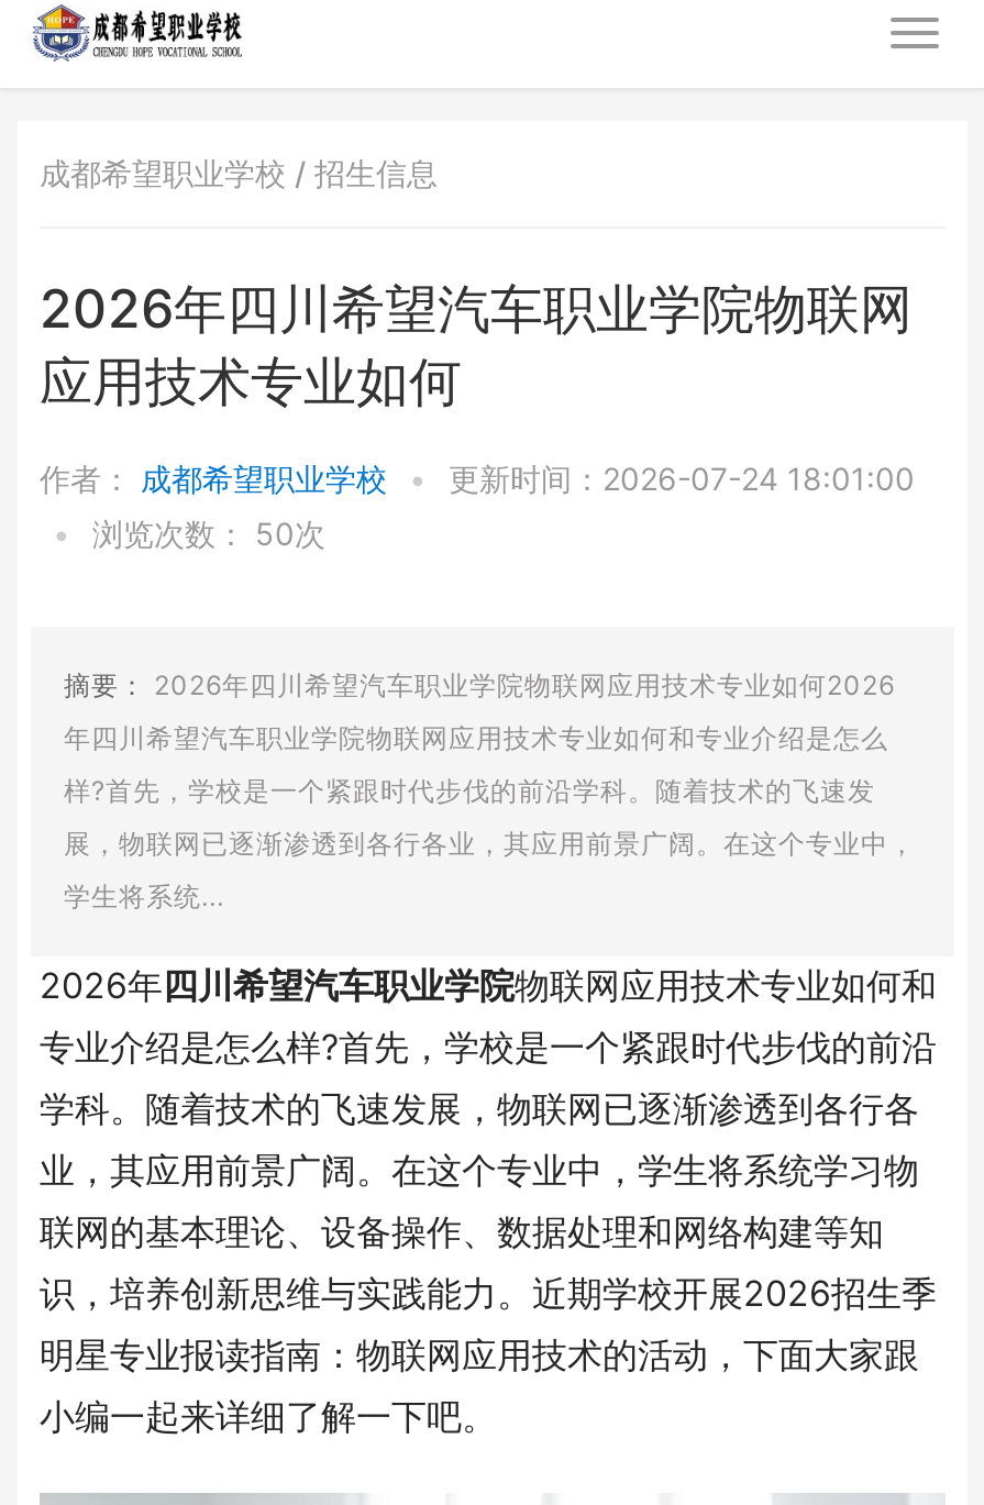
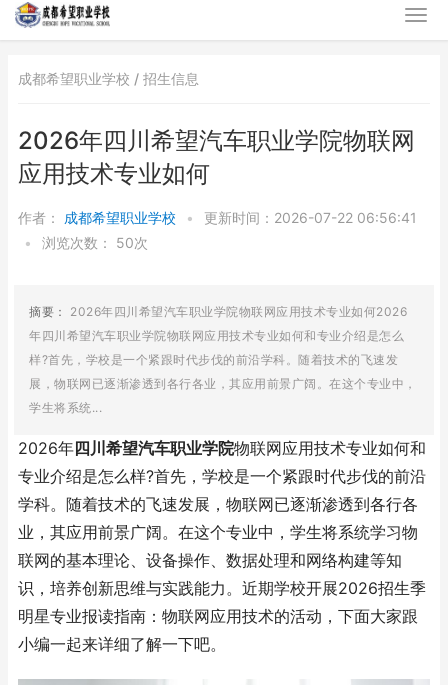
[40,460,915,497] 作者：成都希望职业学校 • 更新时间：2026-07-24 18:01:00 -> [18,209,417,226] 作者：成都希望职业学校 • 更新时间：2026-07-22 06:56:41

